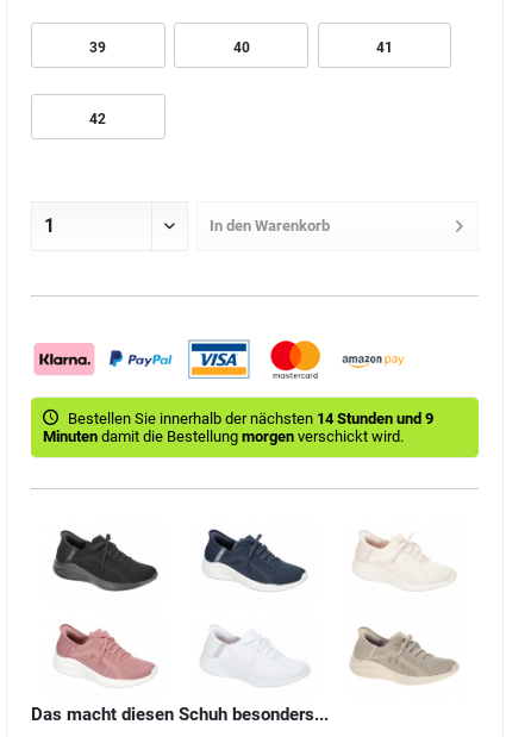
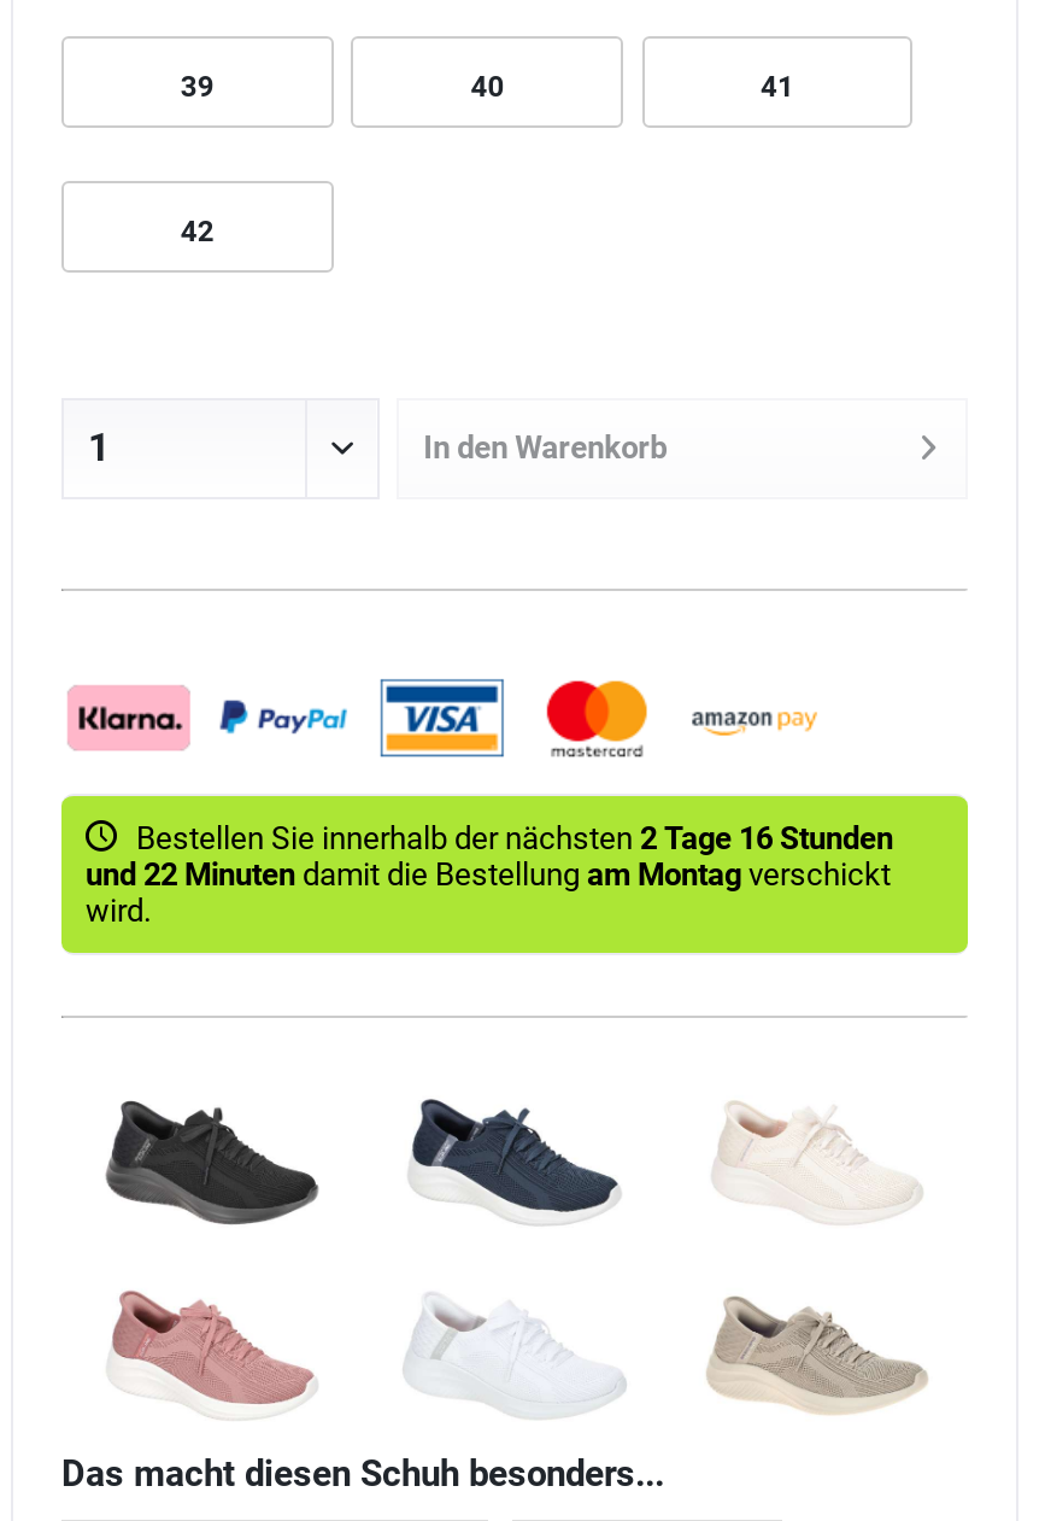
[43,409,433,445] Bestellen Sie innerhalb der nächsten 14 Stunden und 9 | Minuten damit die Bestellung morgen verschickt wird. -> [86,820,893,929] Bestellen Sie innerhalb der nächsten 2 Tage 16 Stunden | und 22 Minuten damit die Bestellung am Montag verschickt | wird.

